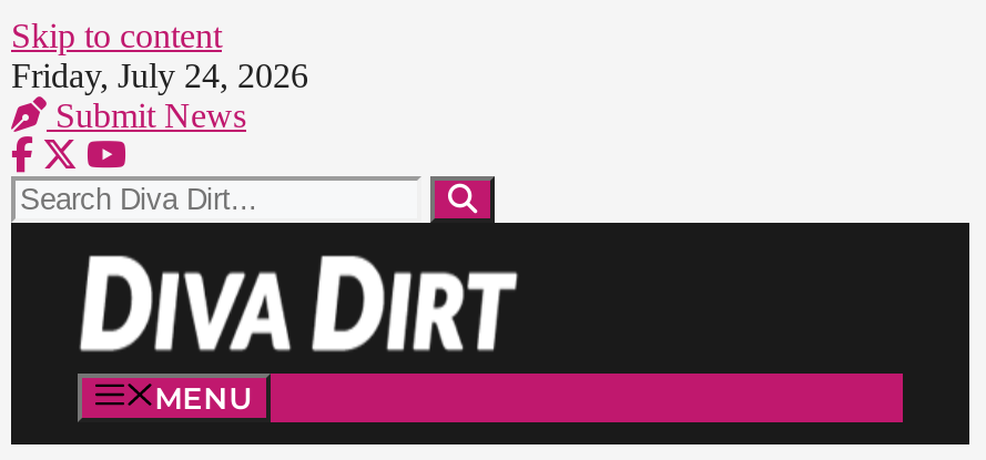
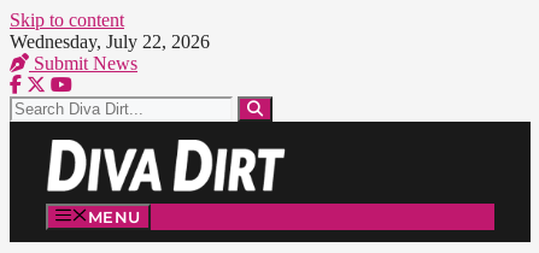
[11,57,308,94] Friday, July 24, 2026 -> [10,31,210,52] Wednesday, July 22, 2026

